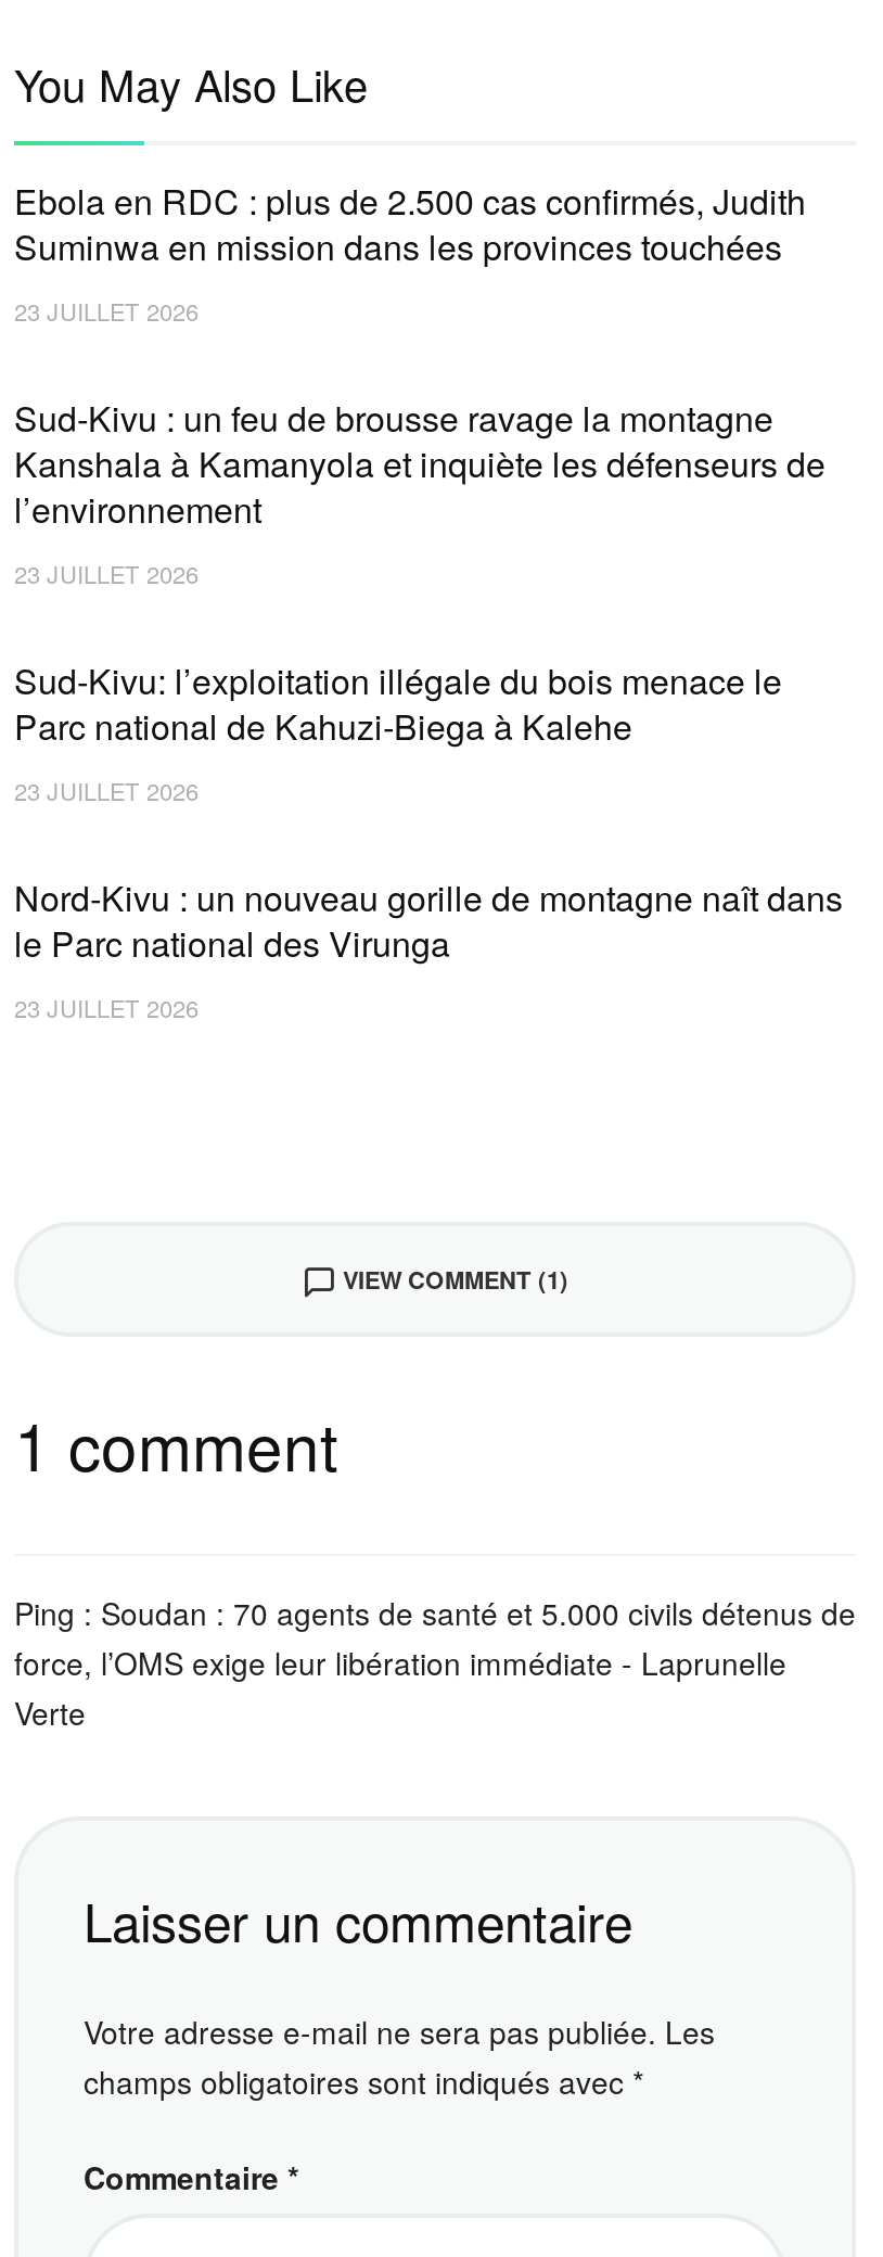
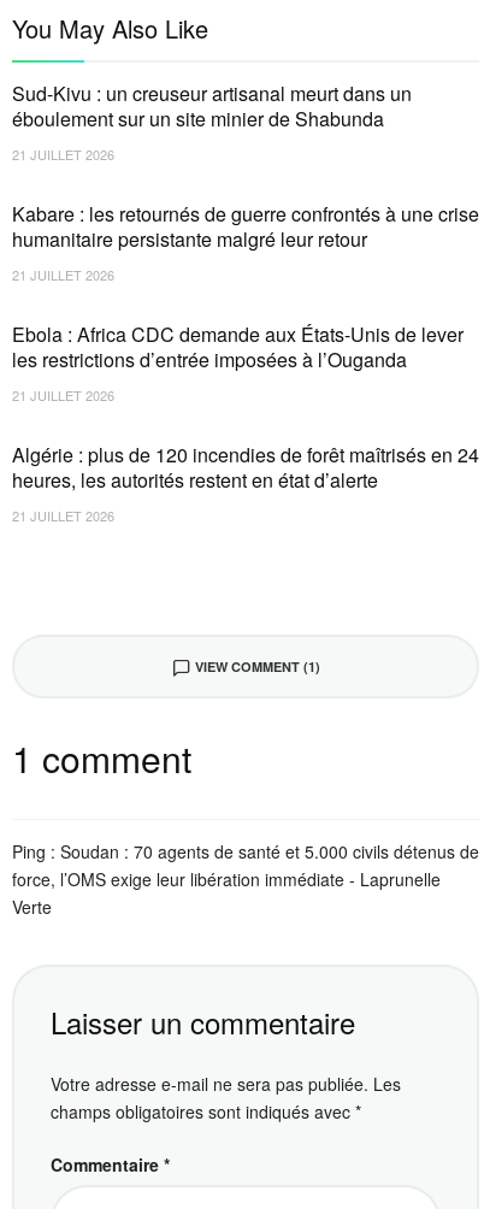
[14,176,806,328] Ebola en RDC : plus de 2.500 cas confirmés, Judith | Suminwa en mission dans les provinces touchées | 23 JUILLET 2026 -> [12,80,412,164] Sud-Kivu : un creuseur artisanal meurt dans un | éboulement sur un site minier de Shabunda | 21 JUILLET 2026
[14,393,826,591] Sud-Kivu : un feu de brousse ravage la montagne | Kanshala à Kamanyola et inquiète les défenseurs de | l’environnement | 23 JUILLET 2026 -> [12,200,479,284] Kabare : les retournés de guerre confrontés à une crise | humanitaire persistante malgré leur retour | 21 JUILLET 2026
[14,656,782,808] Sud-Kivu: l’exploitation illégale du bois menace le | Parc national de Kahuzi-Biega à Kalehe | 23 JUILLET 2026 -> [12,321,464,405] Ebola : Africa CDC demande aux États-Unis de lever | les restrictions d’entrée imposées à l’Ouganda | 21 JUILLET 2026
[14,873,843,1025] Nord-Kivu : un nouveau gorille de montagne naît dans | le Parc national des Virunga | 23 JUILLET 2026 -> [12,441,479,525] Algérie : plus de 120 incendies de forêt maîtrisés en 24 | heures, les autorités restent en état d’alerte | 21 JUILLET 2026

